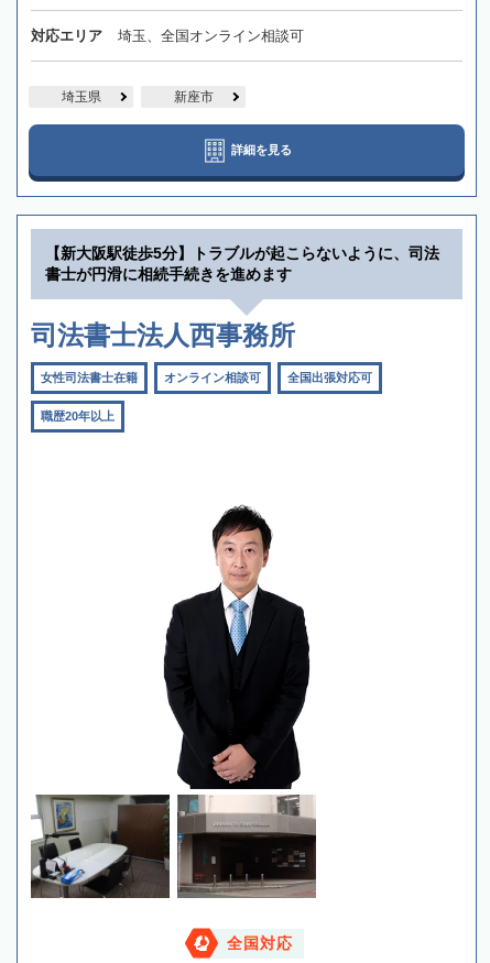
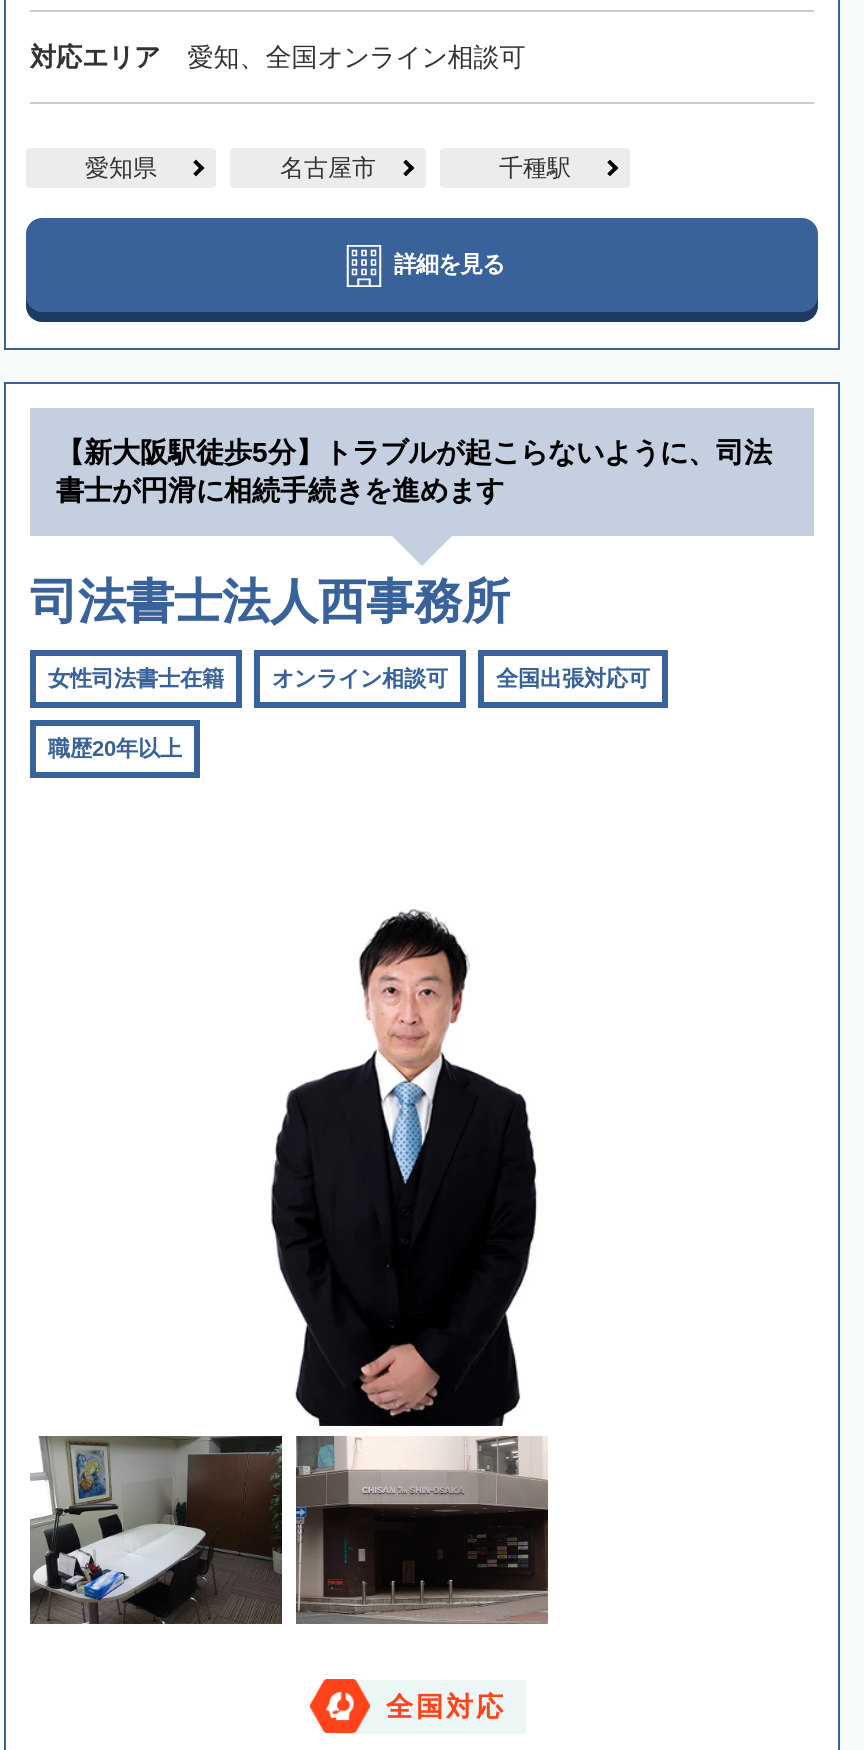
[117,27,304,44] 埼玉、全国オンライン相談可 -> [187,41,525,71] 愛知、全国オンライン相談可
[61,89,213,104] 埼玉県 | 新座市 -> [85,153,571,181] 愛知県 | 名古屋市 | 千種駅

